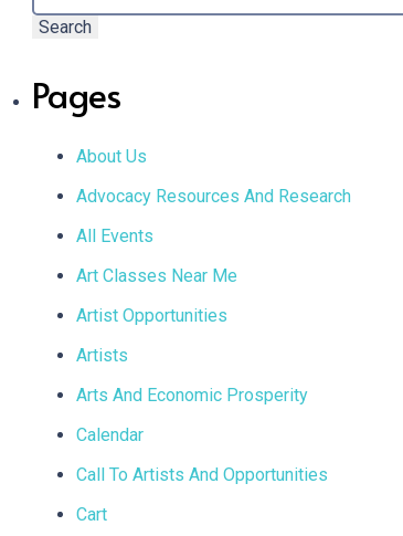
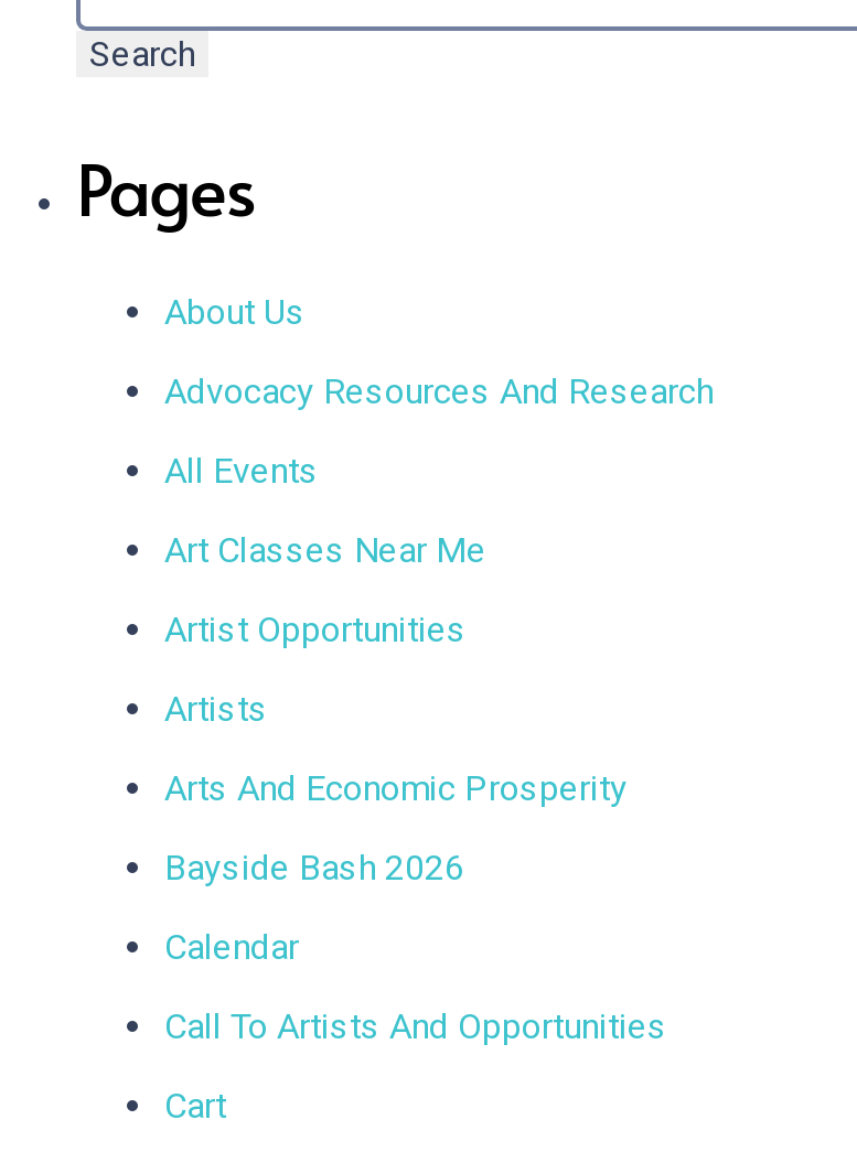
none -> [164,847,464,889] Bayside Bash 2026

